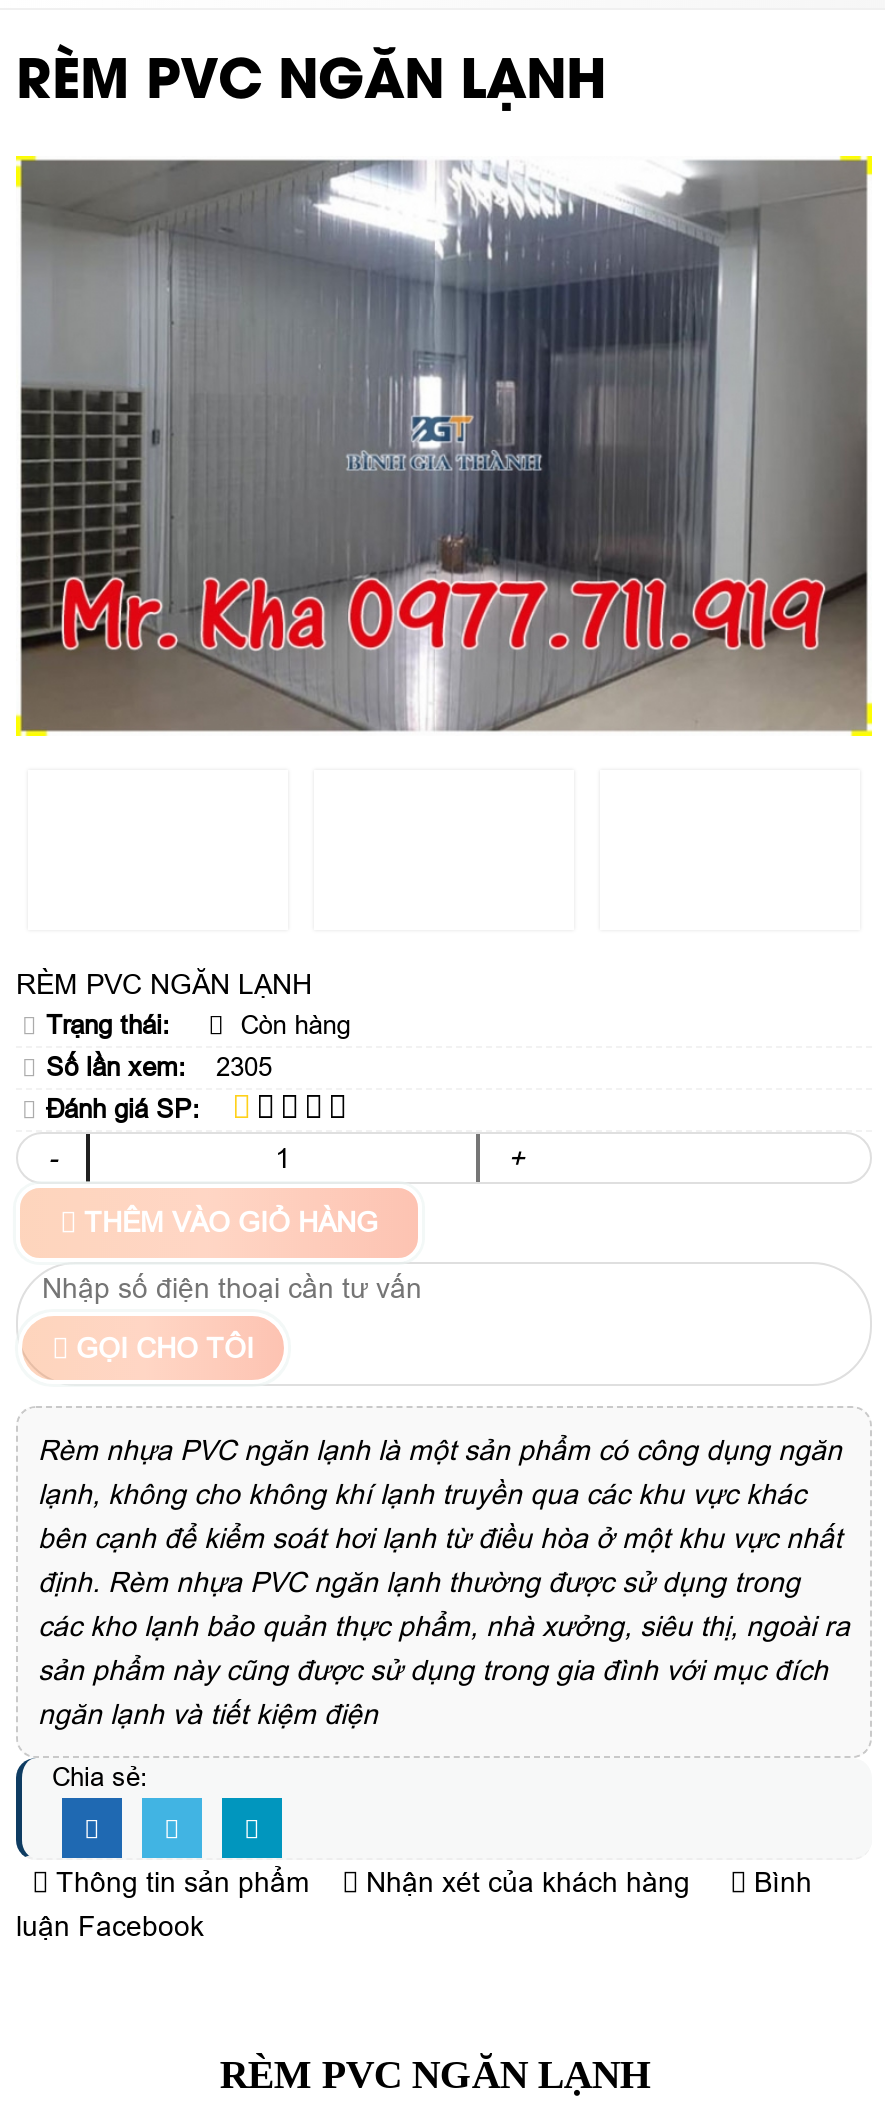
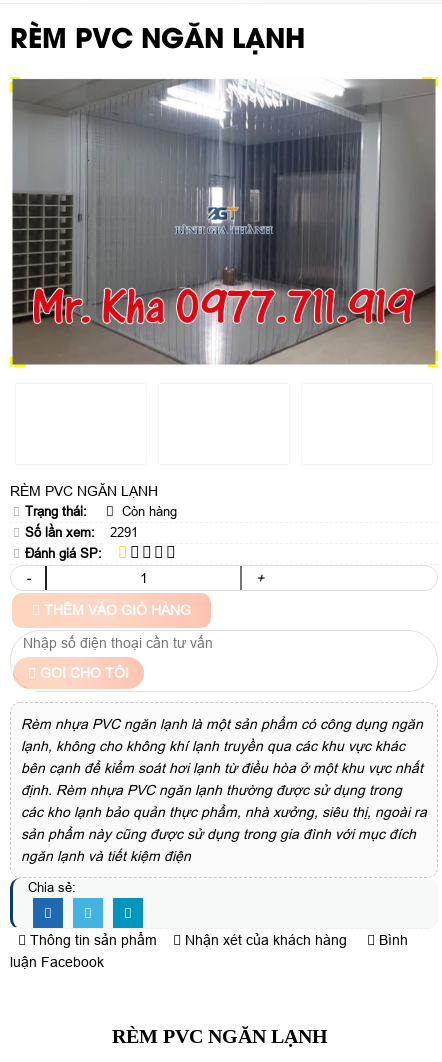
[46,1052,272,1082] Số lần xem: 2305 -> [25,525,138,540] Số lần xem: 2291

